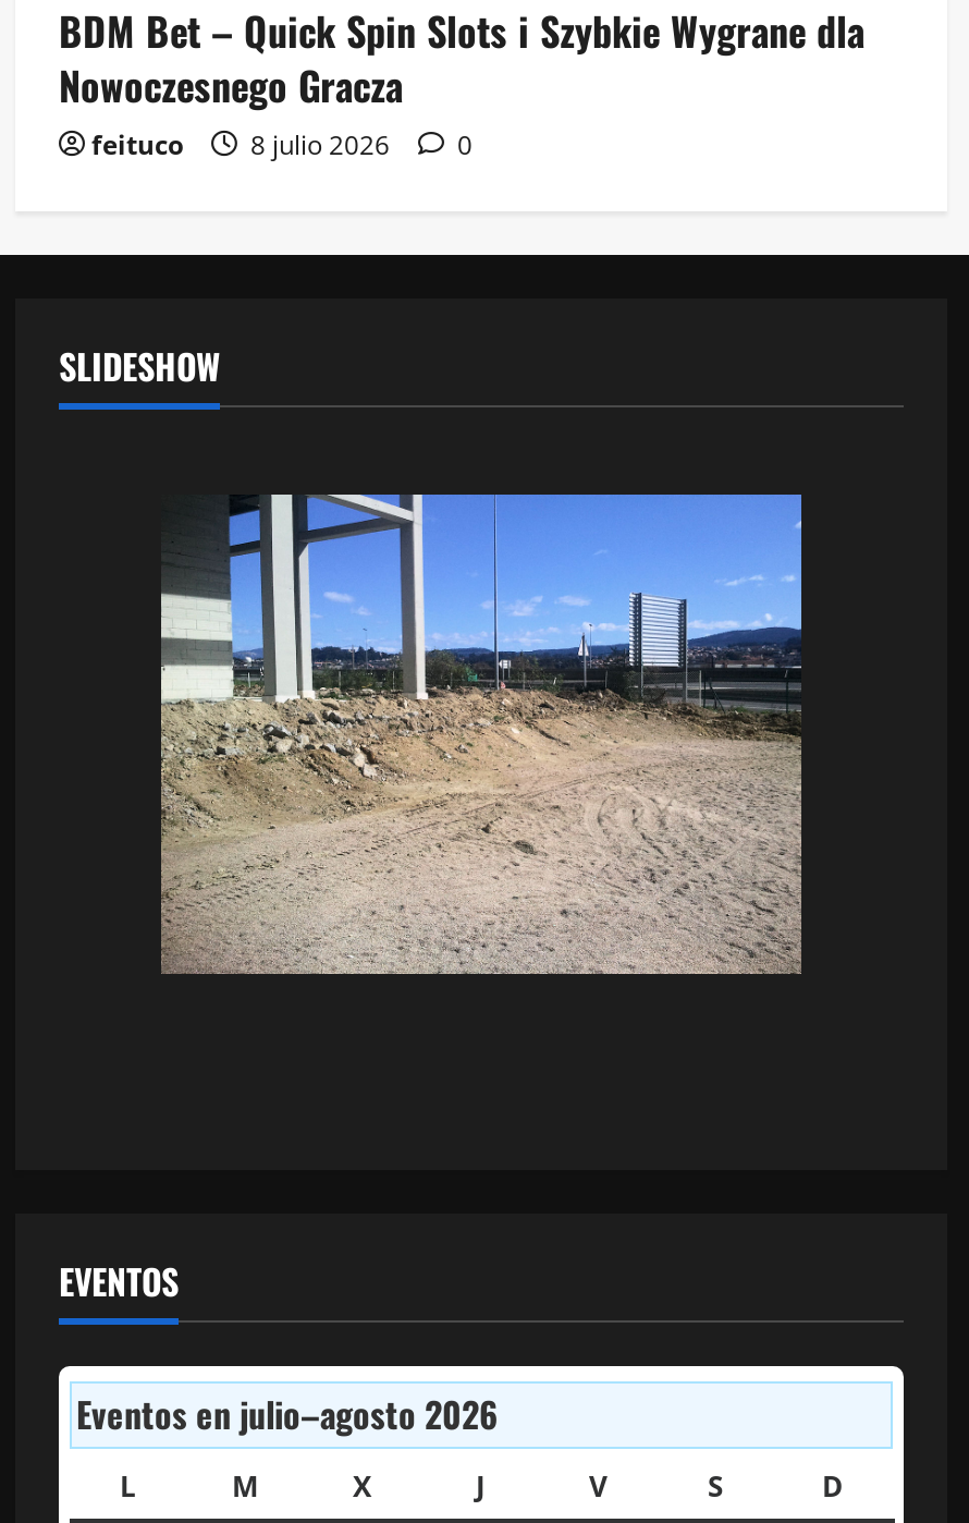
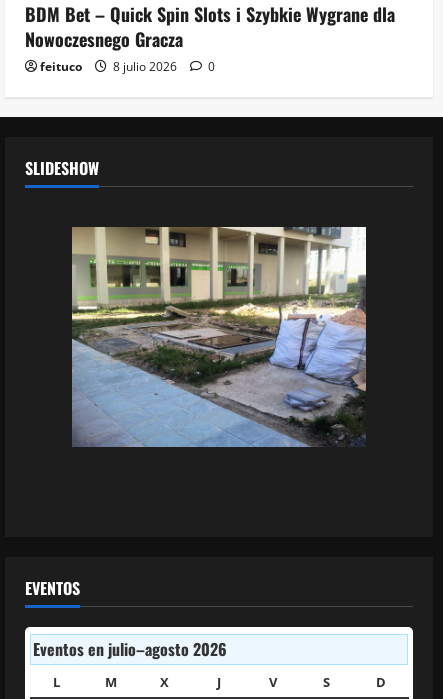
[159,492,804,976] [image] -> [71,226,367,447] [image]

